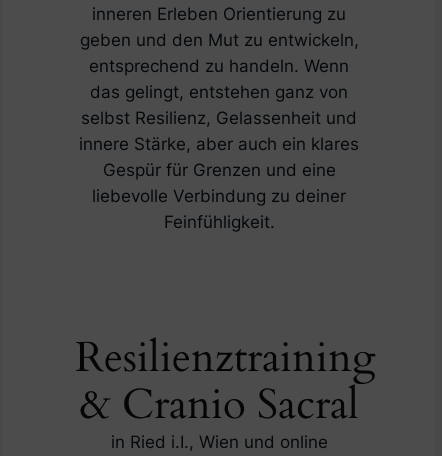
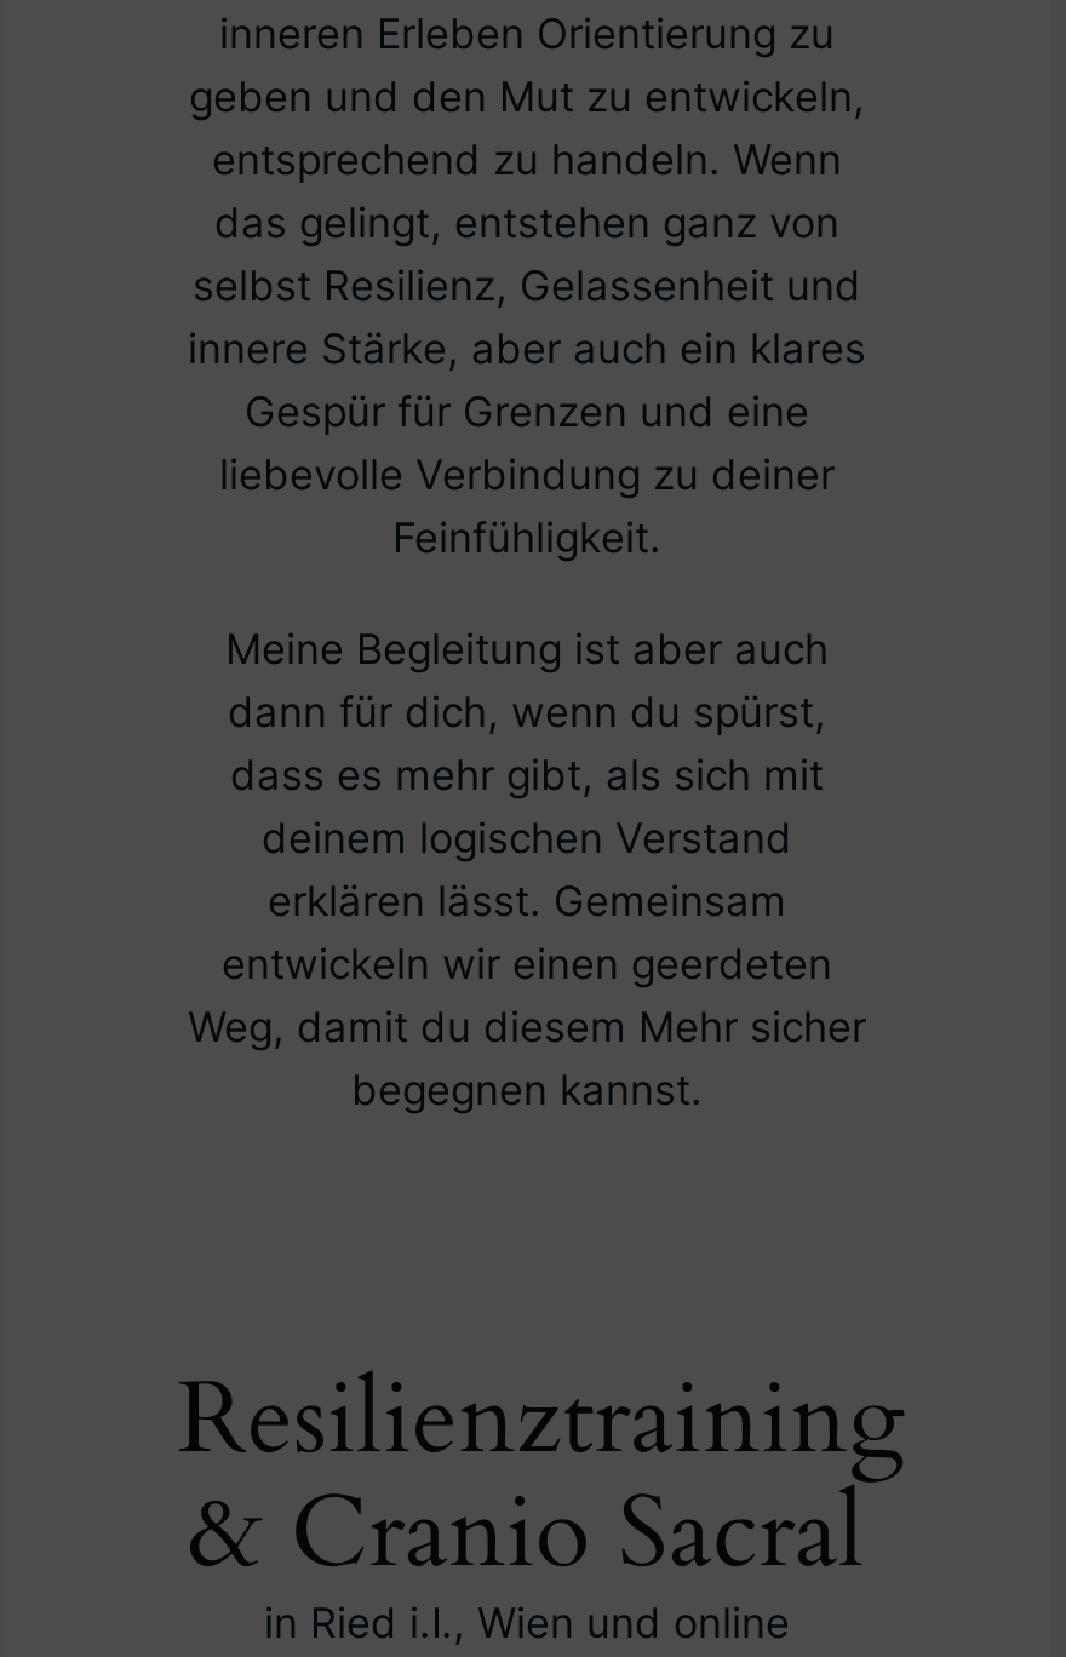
none -> [188,625,866,1114] Meine Begleitung ist aber auch | dann für dich, wenn du spürst, | dass es mehr gibt, als sich mit | deinem logischen Verstand | erklären lässt. Gemeinsam | entwickeln wir einen geerdeten | Weg, damit du diesem Mehr sicher | begegnen kannst.

